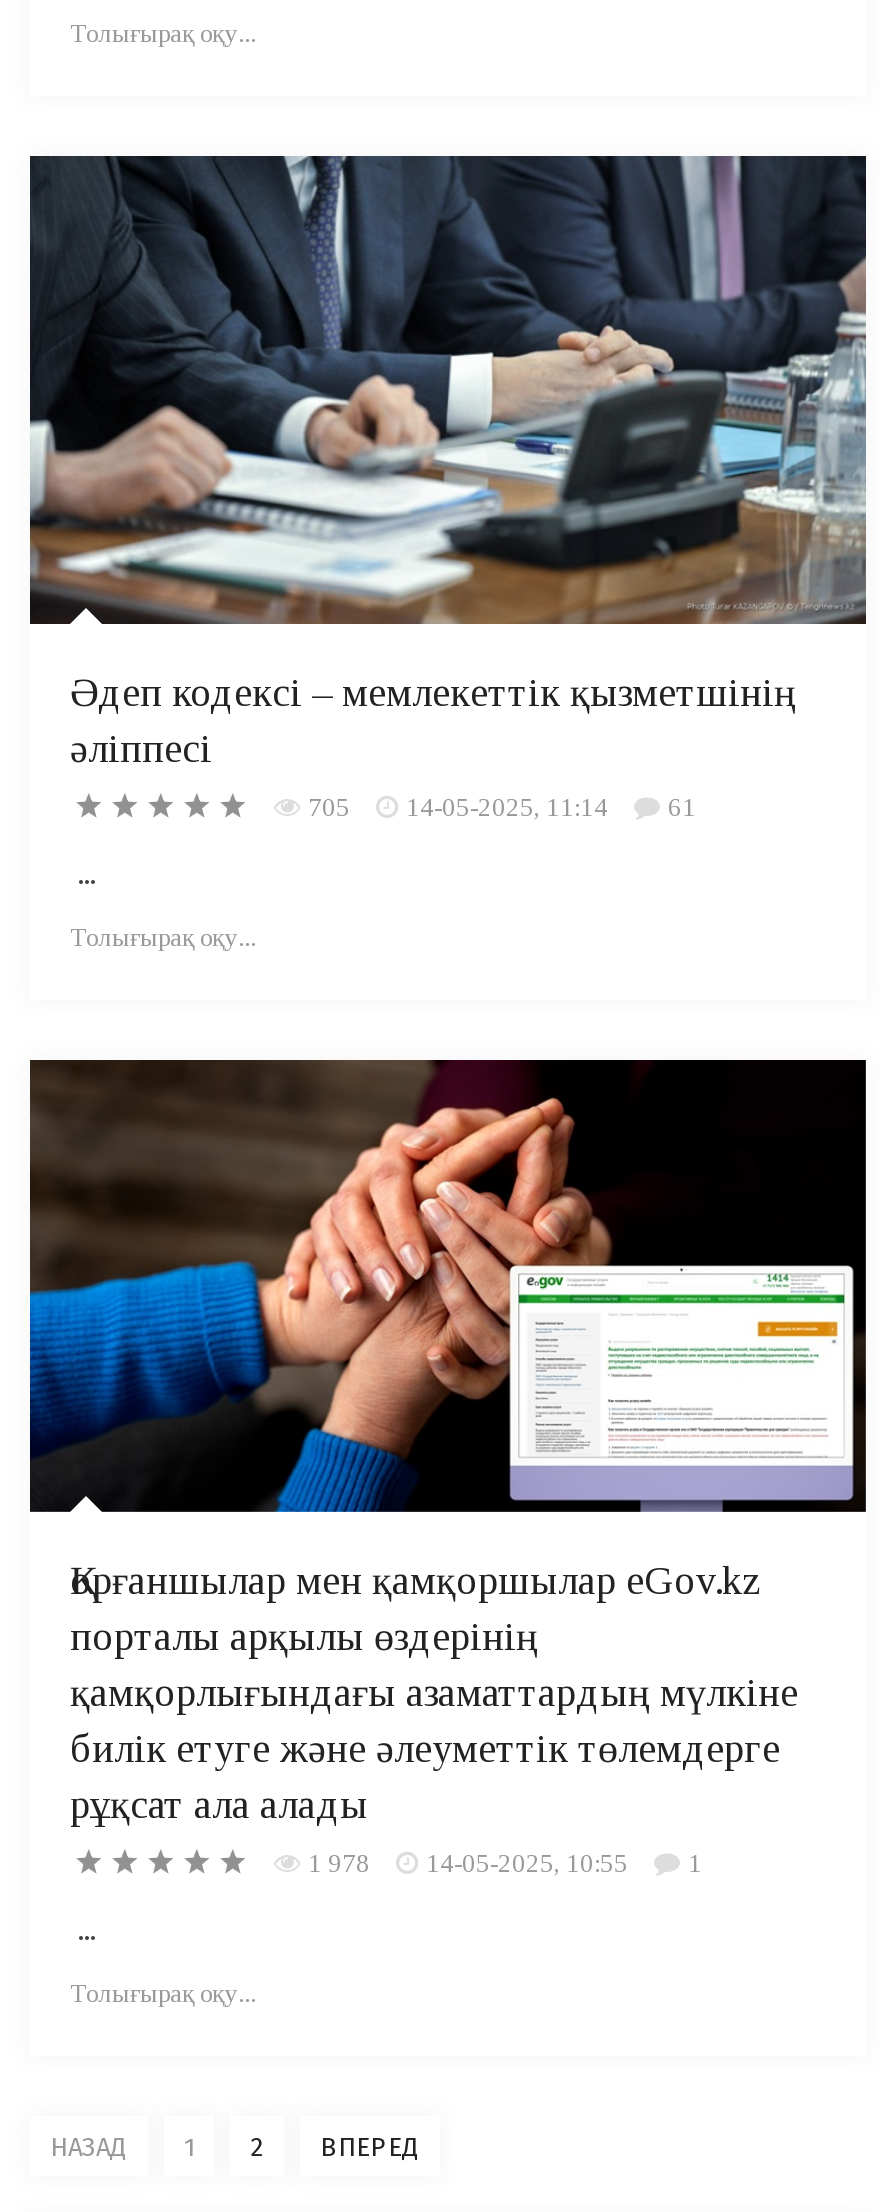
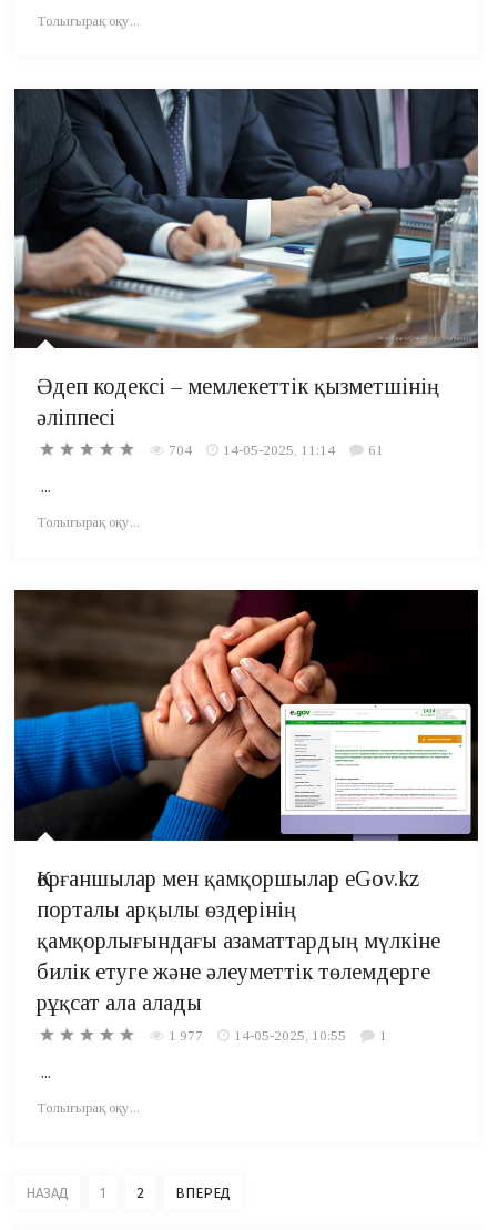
[308,792,696,822] 705 14-05-2025, 11:14 61 -> [169,442,384,458] 704 14-05-2025, 11:14 61
[308,1848,702,1878] 1 978 14-05-2025, 10:55 1 -> [169,1027,387,1044] 1 977 14-05-2025, 10:55 1

